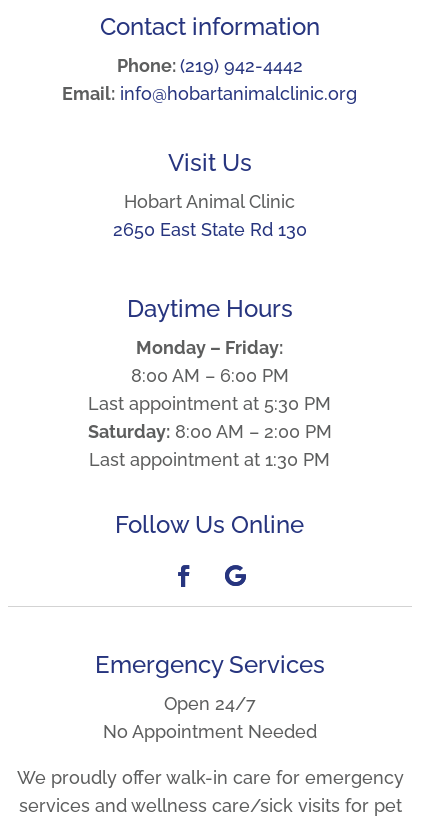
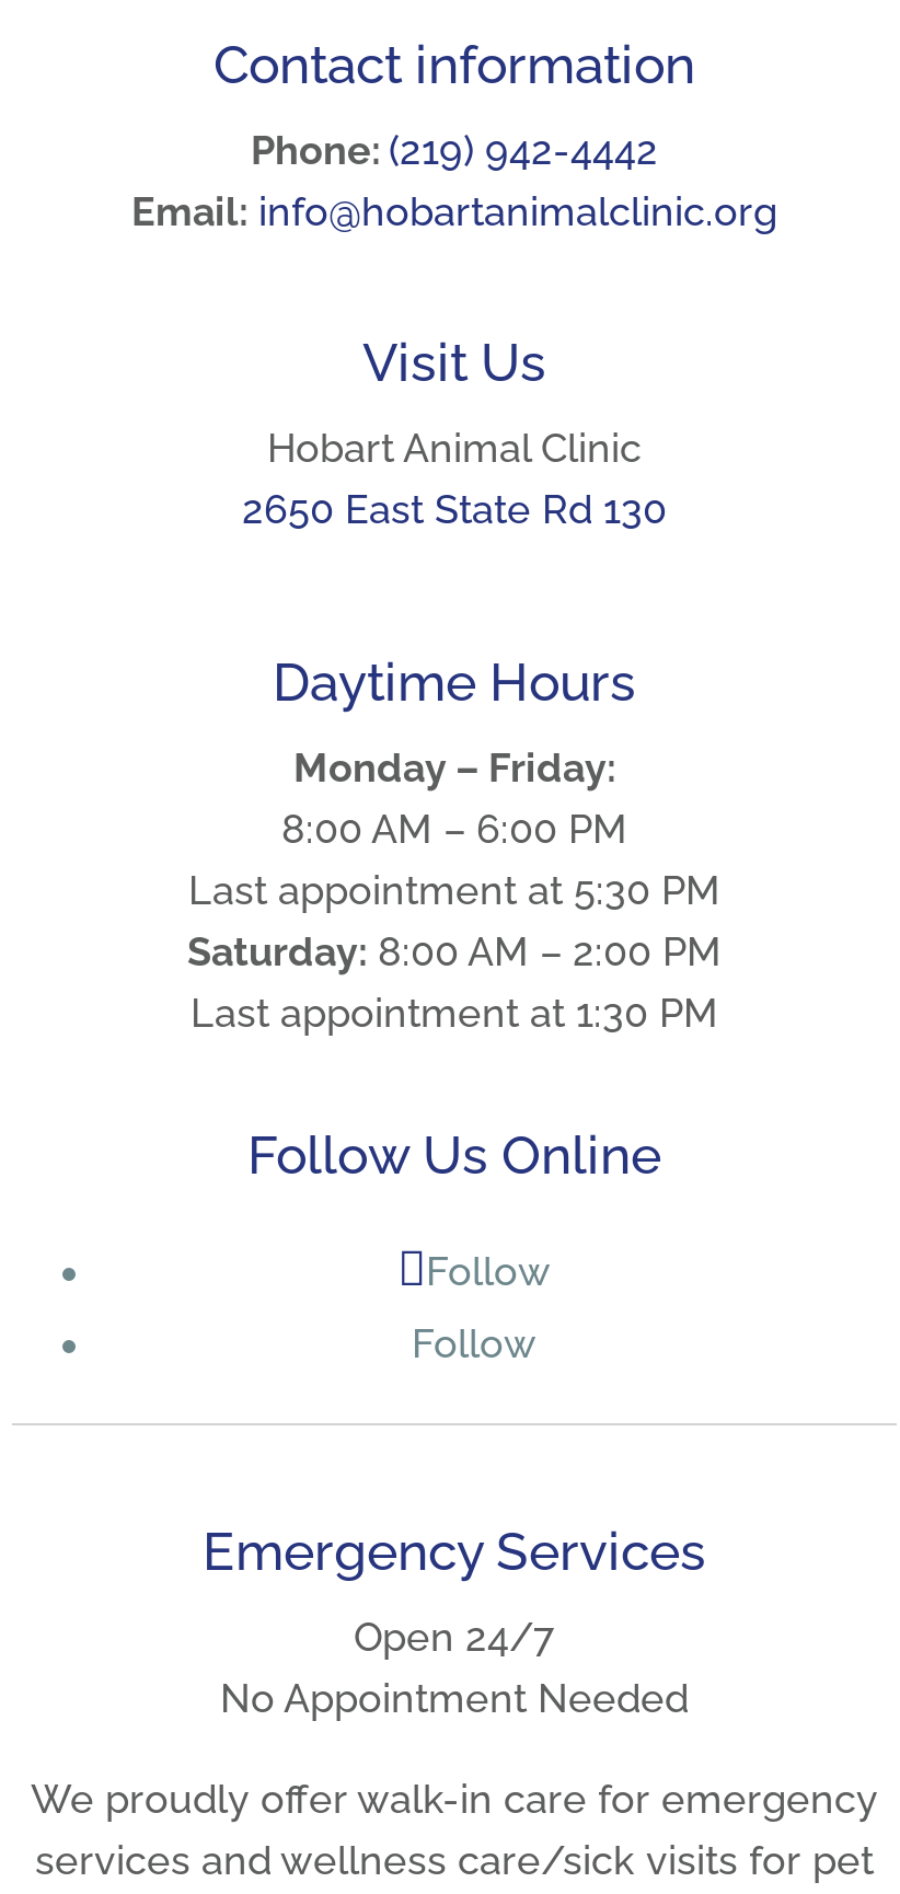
none -> [412,1249,551,1367] Follow | Follow

